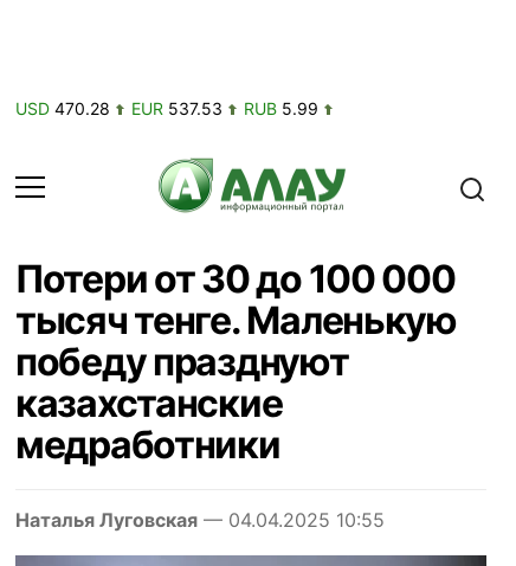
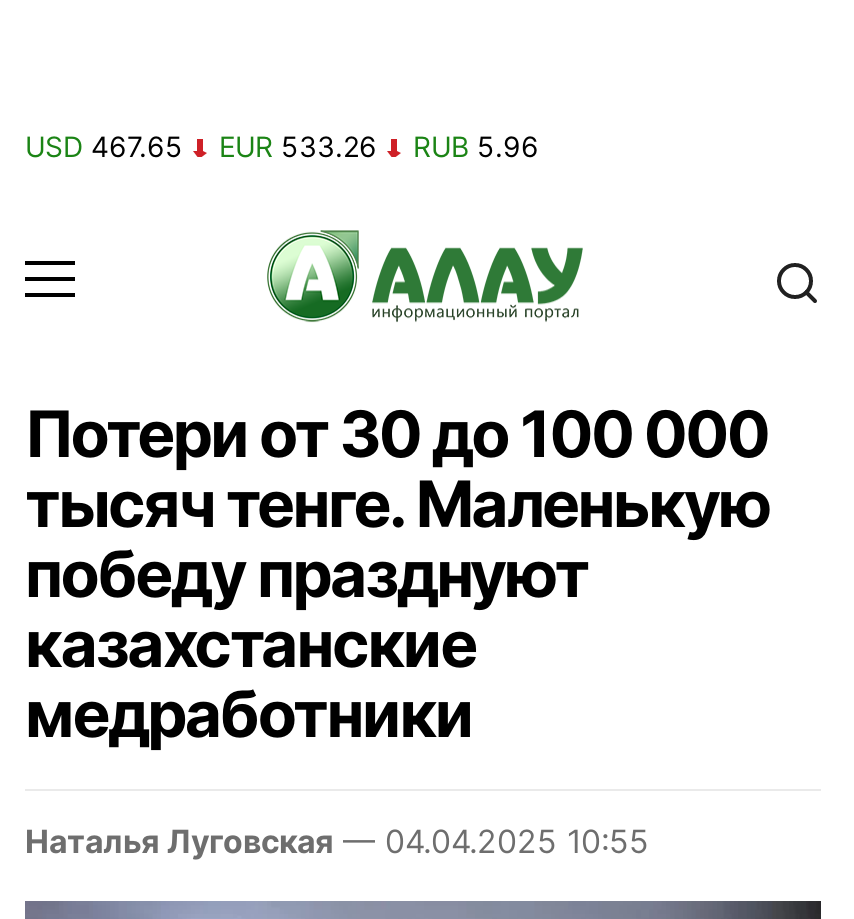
[15,98,110,118] USD 470.28 -> [25,129,183,163] USD 467.65
[131,98,222,118] EUR 537.53 -> [219,129,377,163] EUR 533.26
[244,98,318,118] RUB 5.99 -> [413,129,539,163] RUB 5.96

